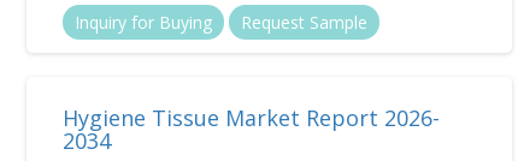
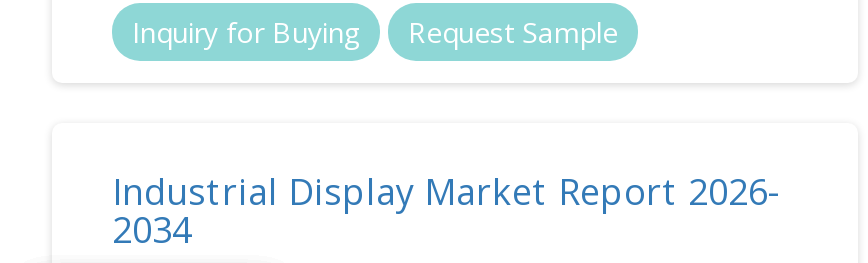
[63,103,440,132] Hygiene Tissue Market Report 2026- -> [112,167,780,215] Industrial Display Market Report 2026-

